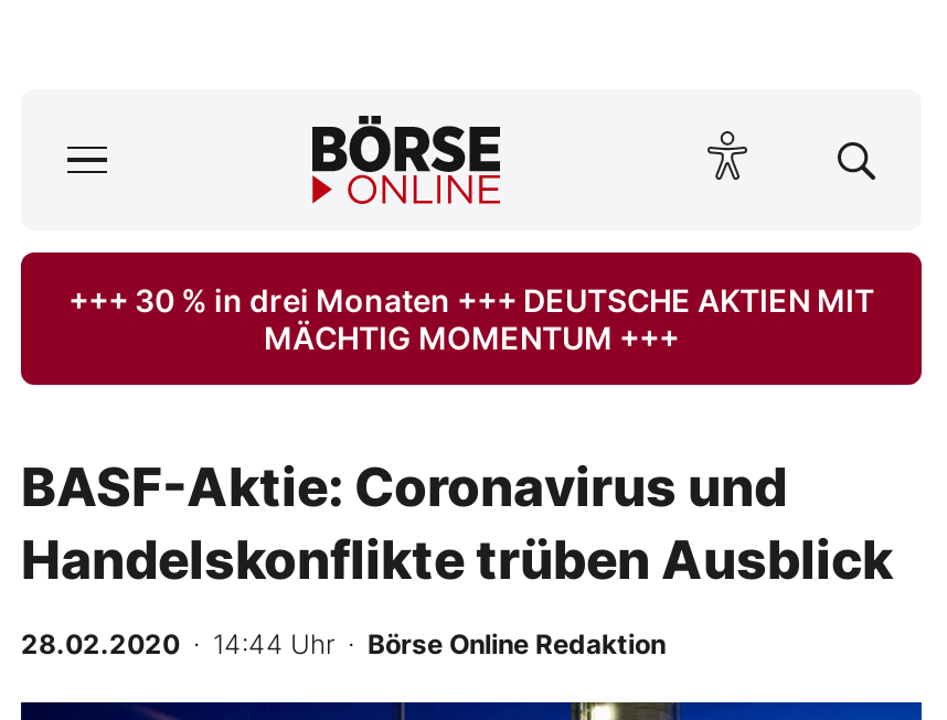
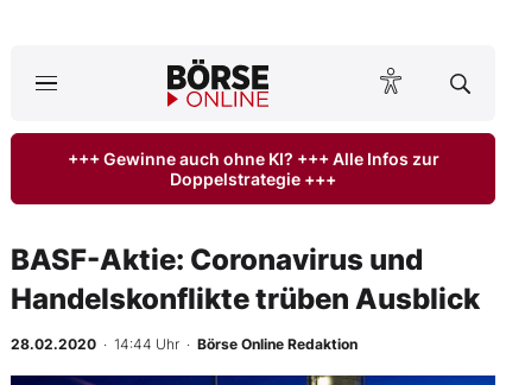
[68,281,874,356] +++ 30 % in drei Monaten +++ DEUTSCHE AKTIEN MIT | MÄCHTIG MOMENTUM +++ -> [67,149,439,189] +++ Gewinne auch ohne KI? +++ Alle Infos zur | Doppelstrategie +++

